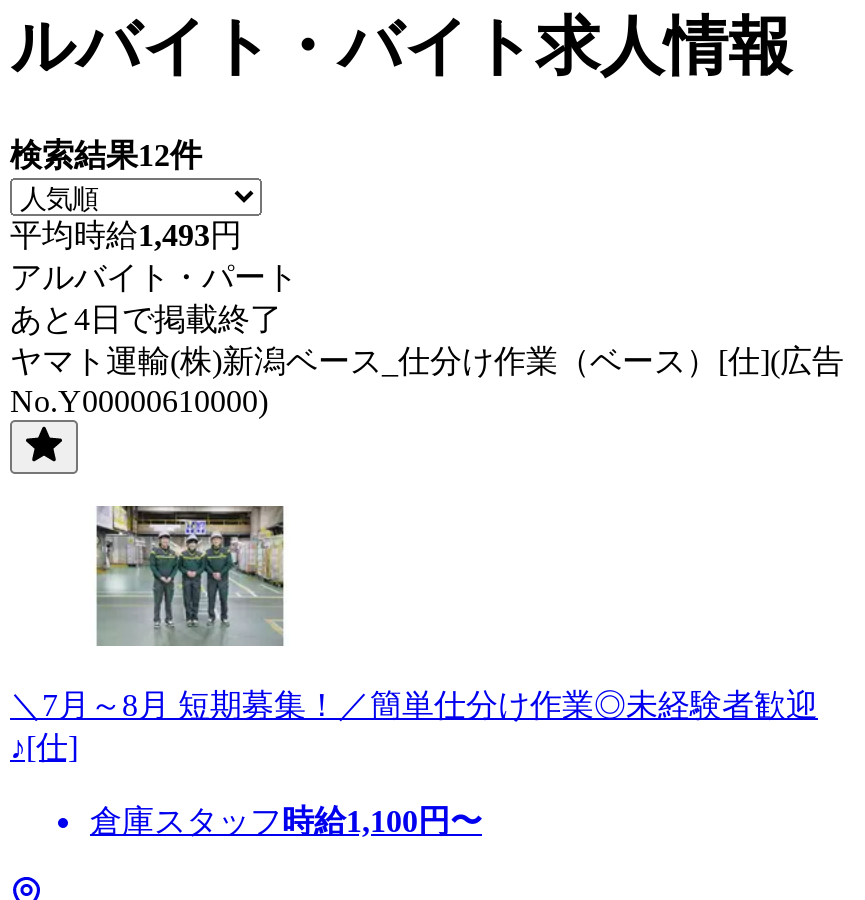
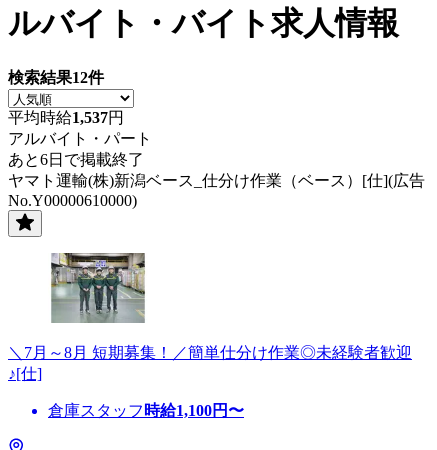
[10,218,242,252] 平均時給1,493円 -> [8,109,124,126] 平均時給1,537円
[10,302,282,336] あと4日で掲載終了 -> [8,151,144,168] あと6日で掲載終了

